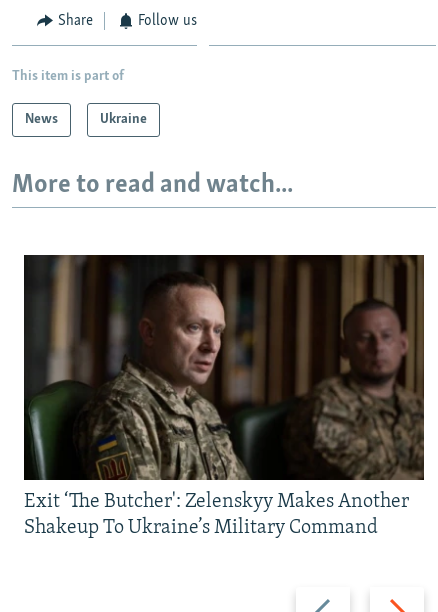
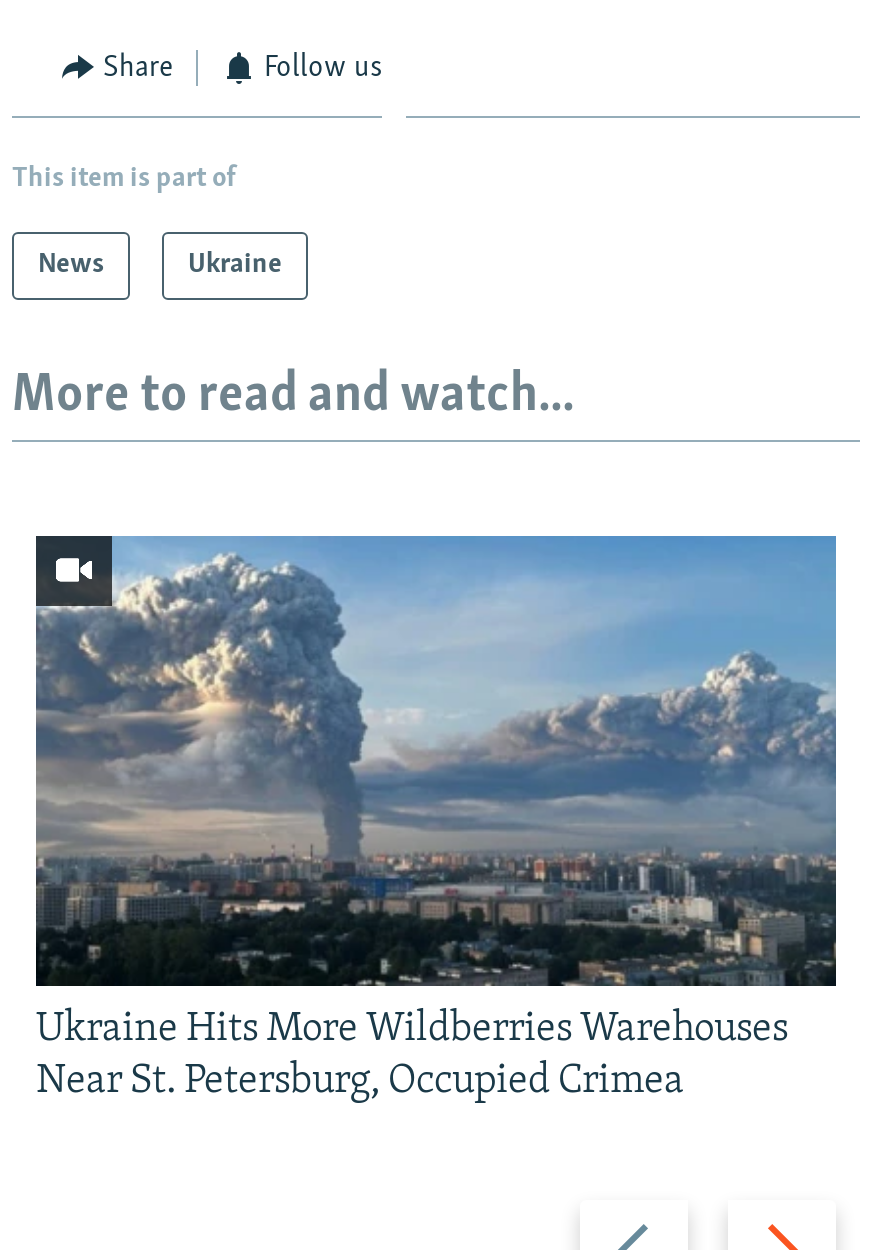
[23,254,425,538] [image] | Exit ‘The Butcher': Zelenskyy Makes Another | Shakeup To Ukraine’s Military Command -> [34,534,838,1102] [image] | Ukraine Hits More Wildberries Warehouses | Near St. Petersburg, Occupied Crimea

